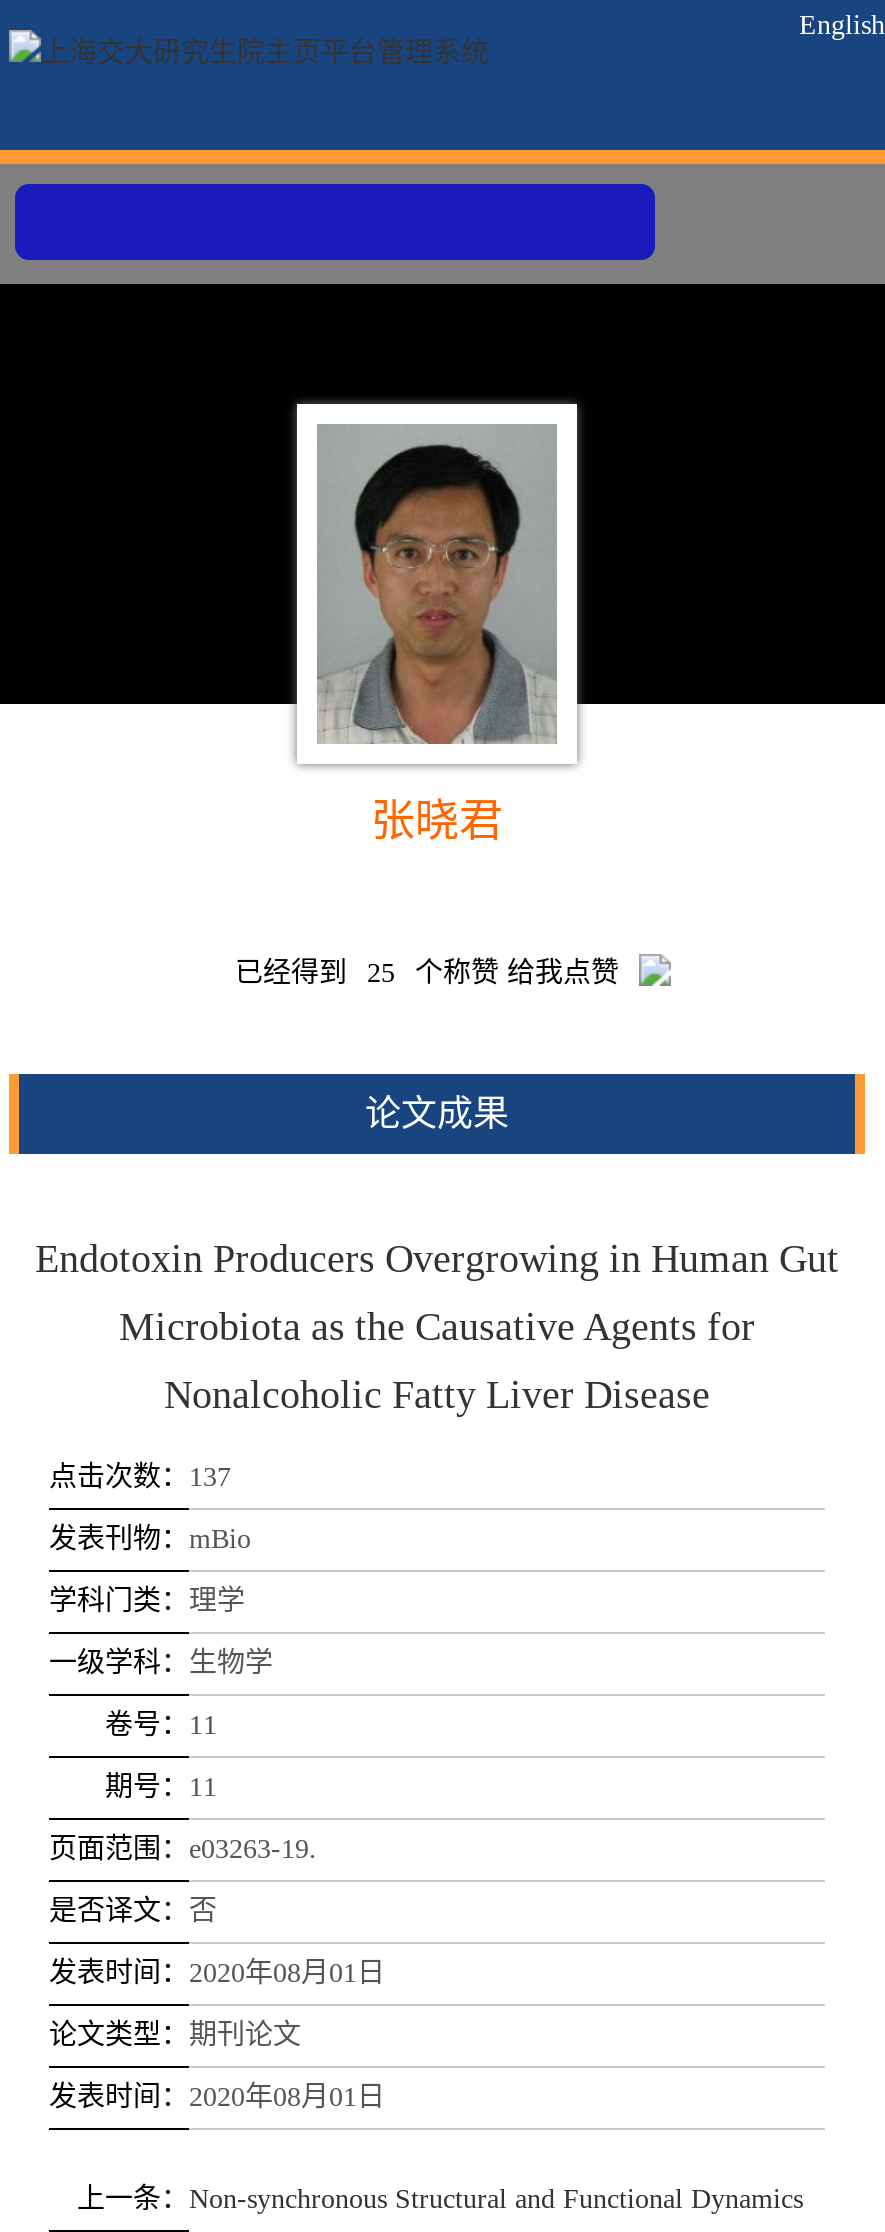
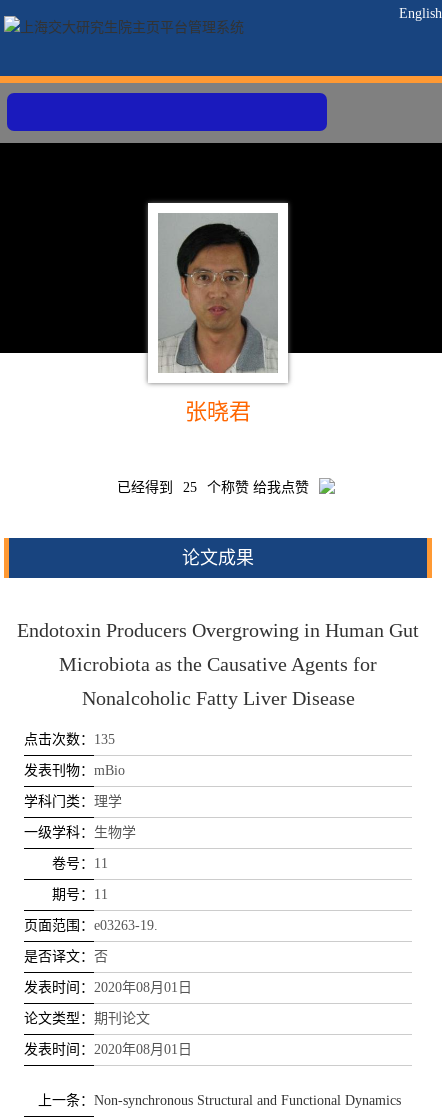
[49,1462,231,1492] 点击次数：137 -> [24,732,115,747] 点击次数：135

